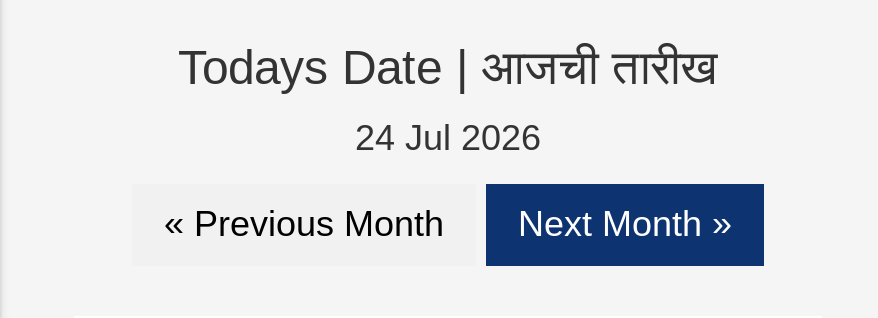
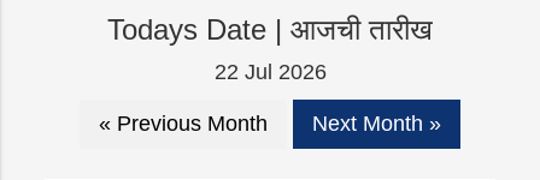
[355,118,541,158] 24 Jul 2026 -> [214,60,326,84] 22 Jul 2026

